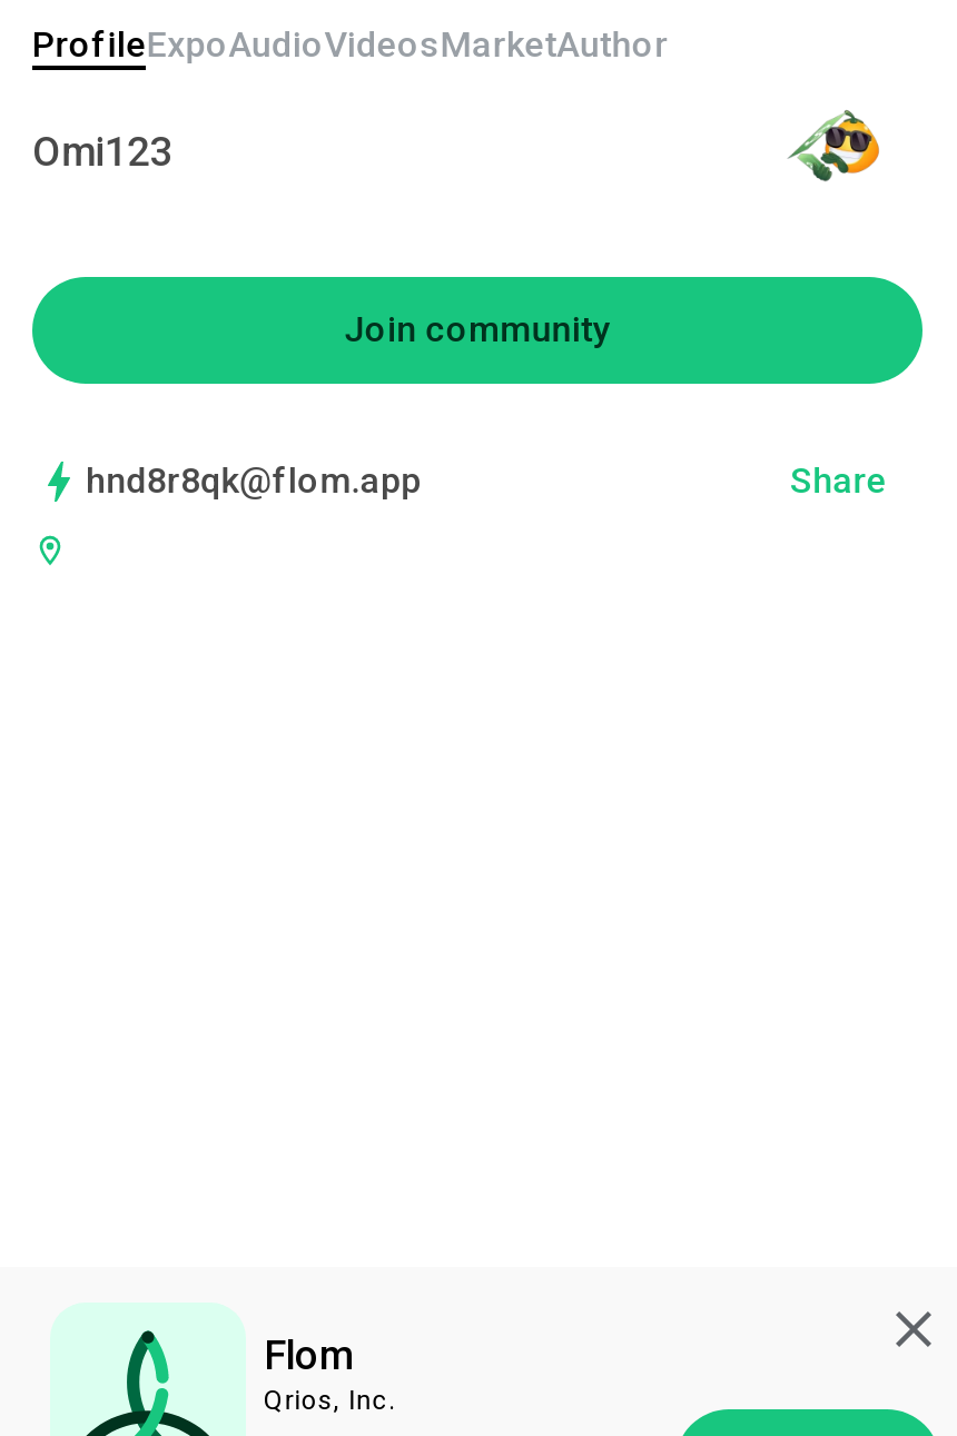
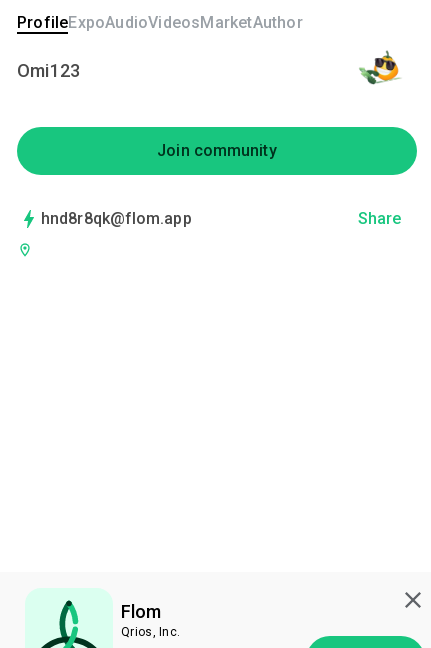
[789,108,878,179] [image] -> [365,50,400,84] [image]

